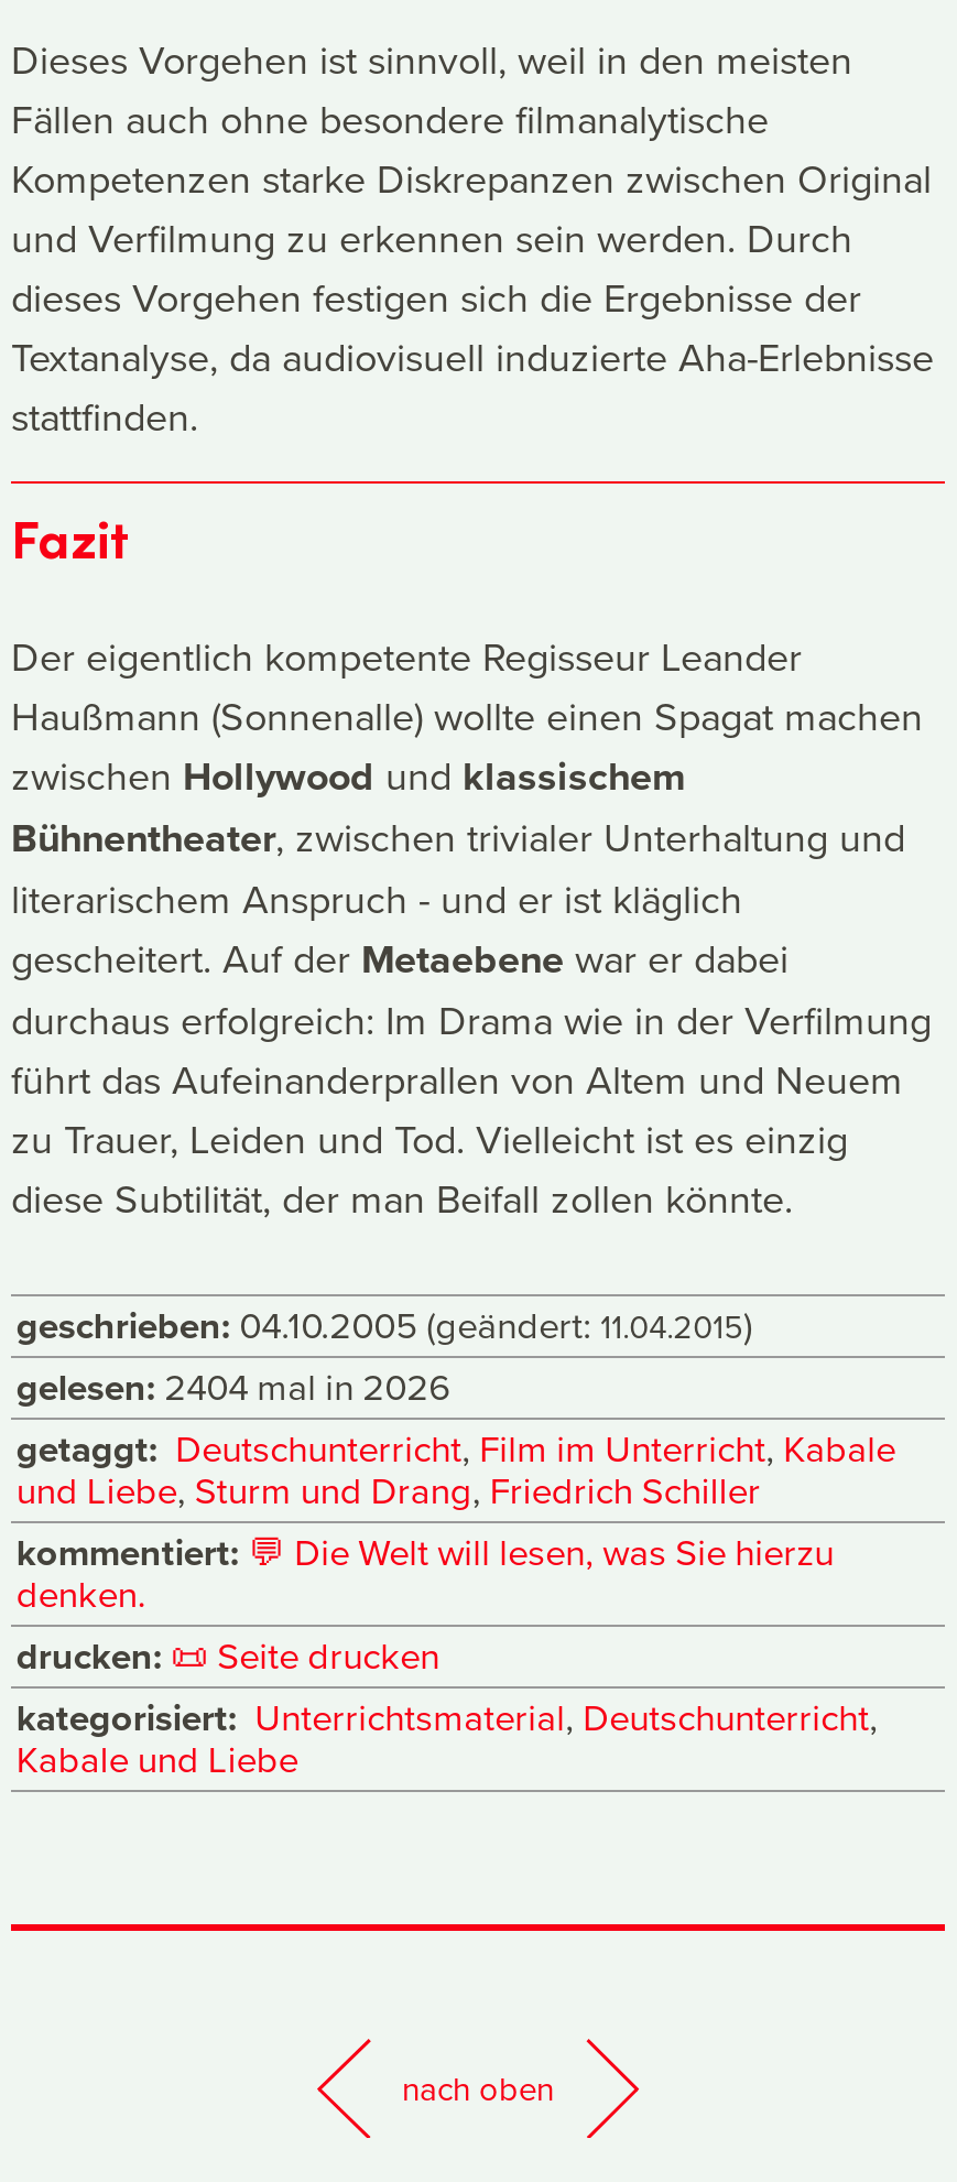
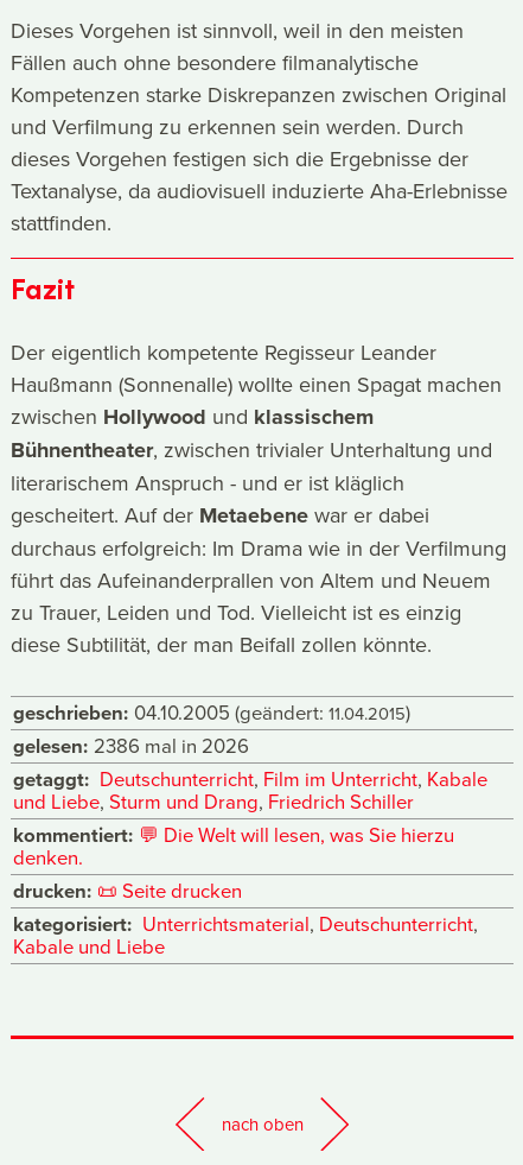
[16,1360,451,1413] gelesen: 2404 mal in 2026 -> [14,731,249,760] gelesen: 2386 mal in 2026

